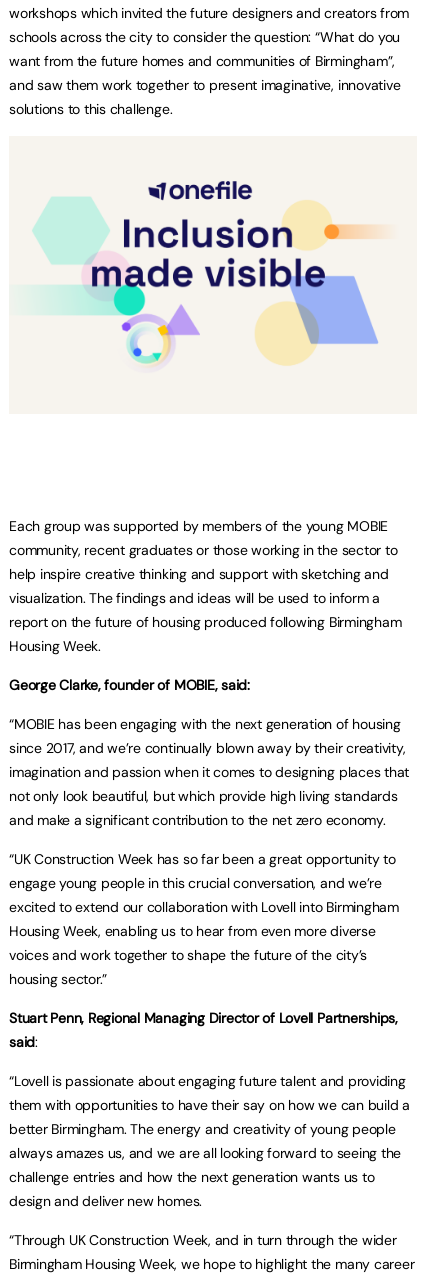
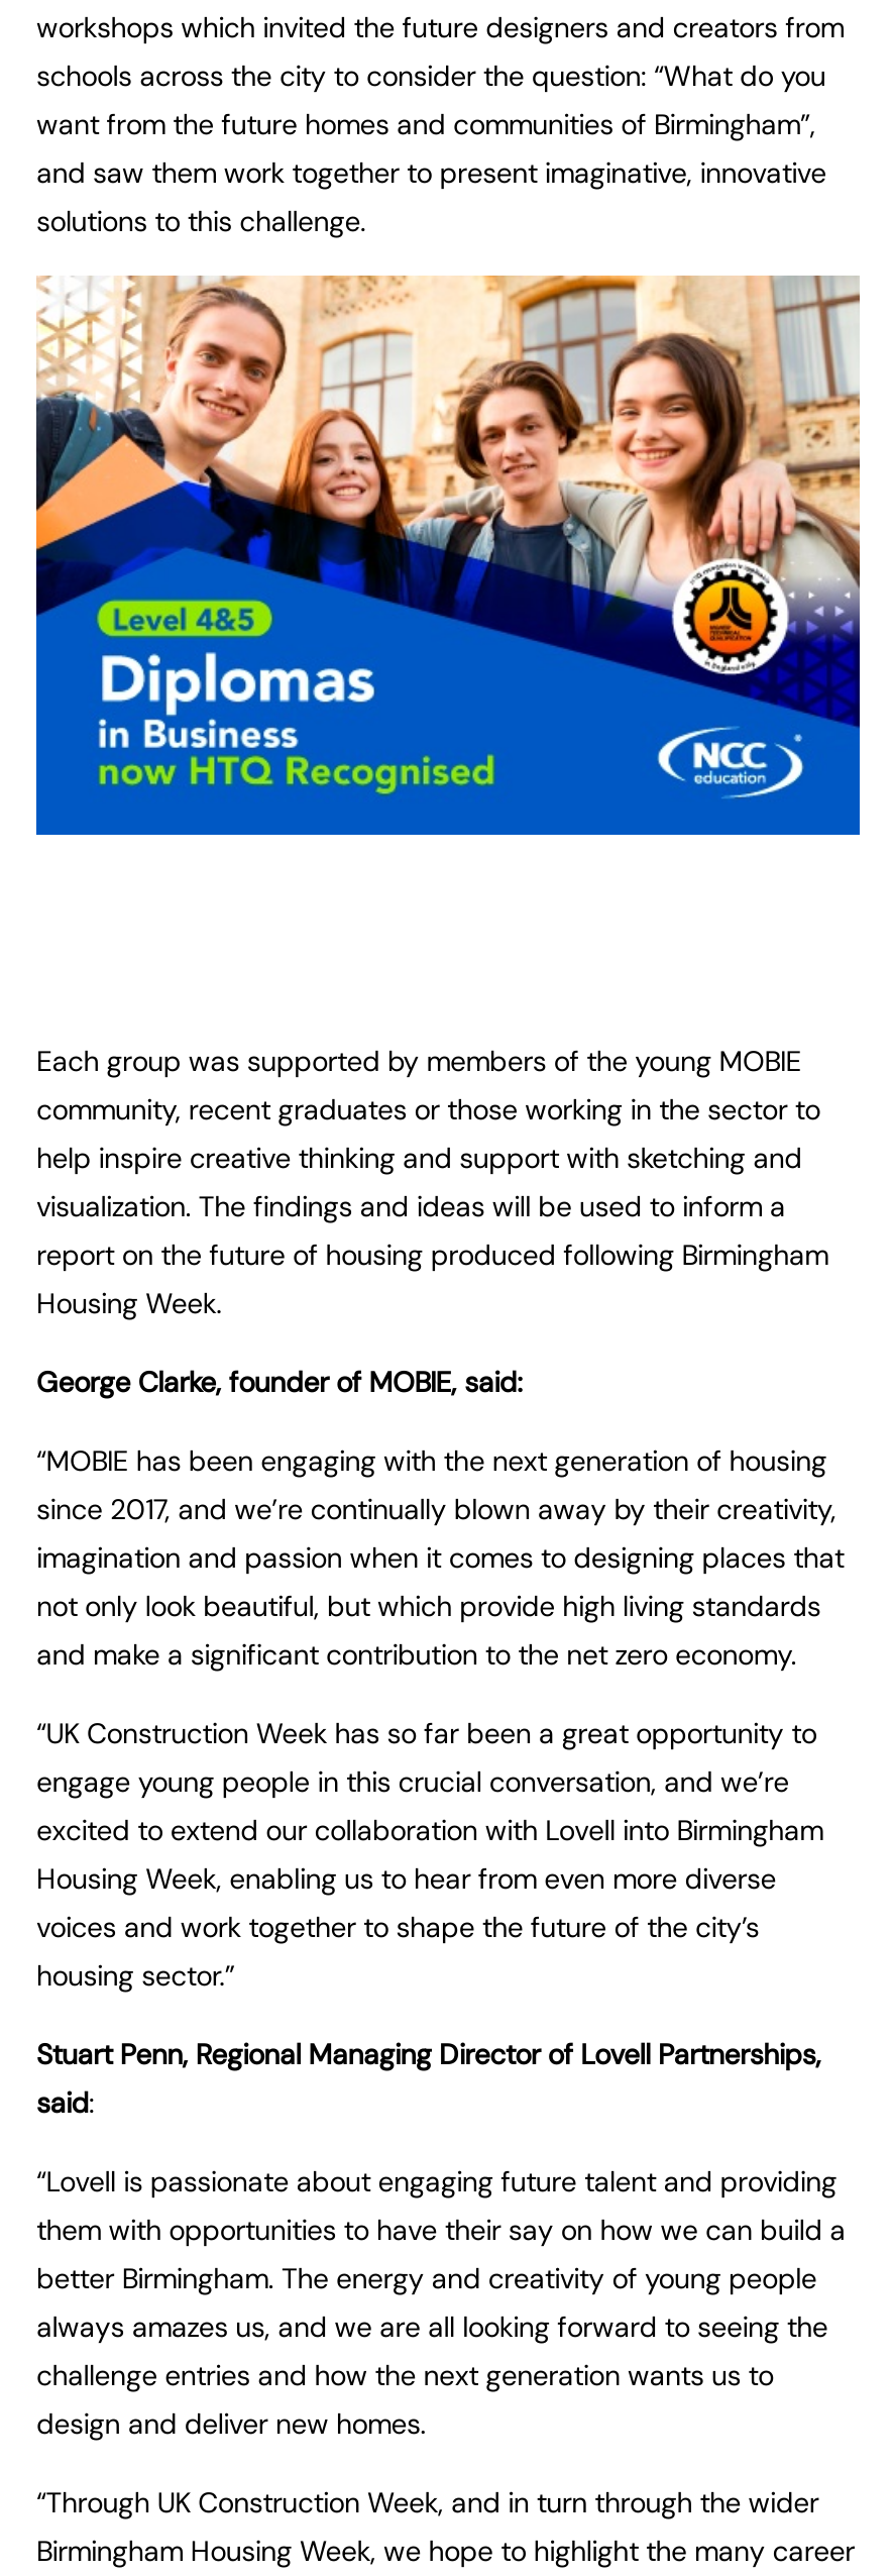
[9,137,417,414] [image] -> [34,275,862,838] [image]

